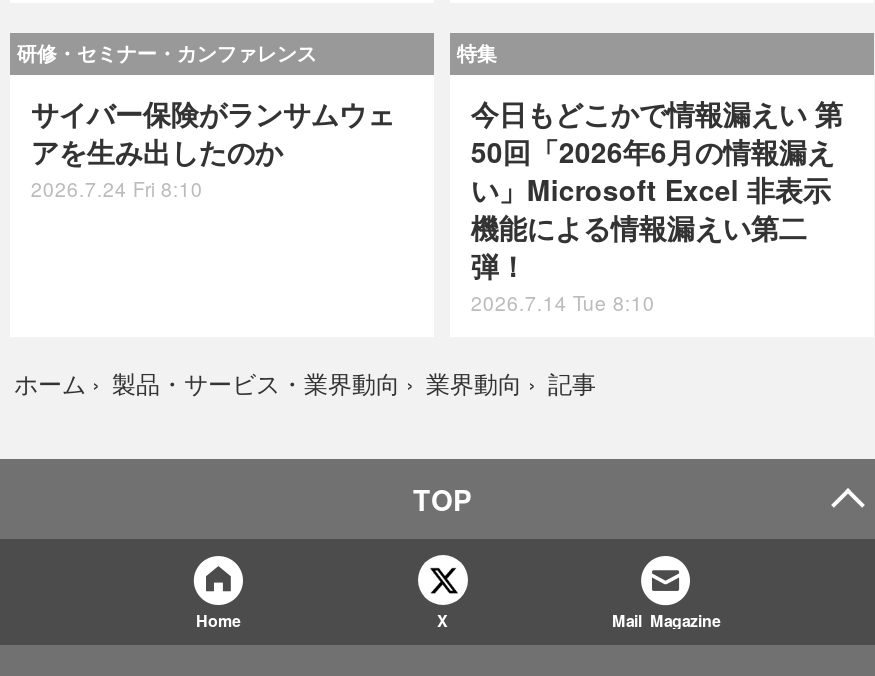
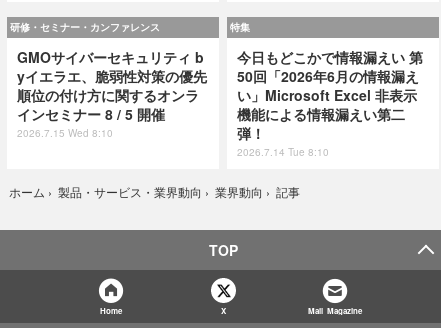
[31,92,395,202] サイバー保険がランサムウェ | アを生み出したのか | 2026.7.24 Fri 8:10 -> [17,47,207,140] GMOサイバーセキュリティ b | yイエラエ、脆弱性対策の優先 | 順位の付け方に関するオンラ | インセミナー 8 / 5 開催 | 2026.7.15 Wed 8:10

